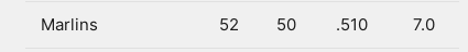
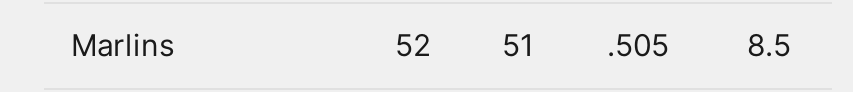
[276,14,296,35] 50 -> [502,26,534,64] 51
[336,14,368,35] .510 -> [607,26,669,64] .505
[413,14,435,35] 7.0 -> [747,26,791,64] 8.5

